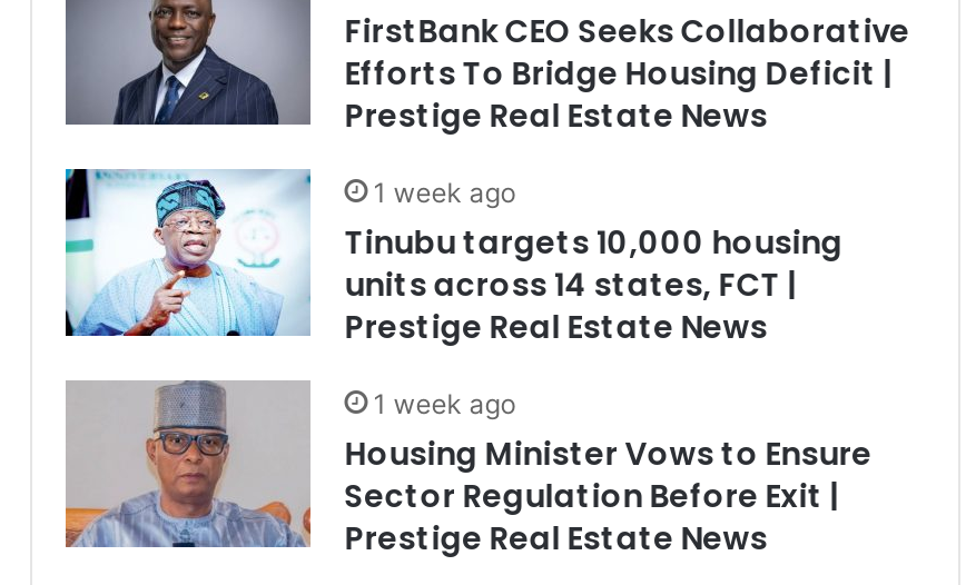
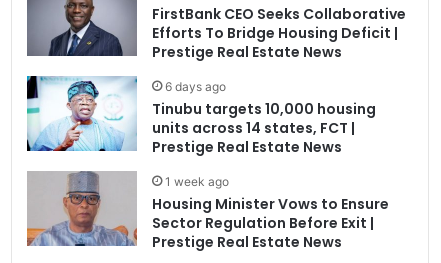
[373,175,516,209] 1 week ago -> [165,79,226,94] 6 days ago

